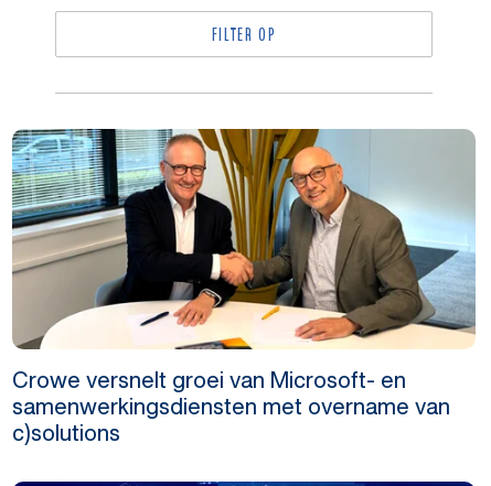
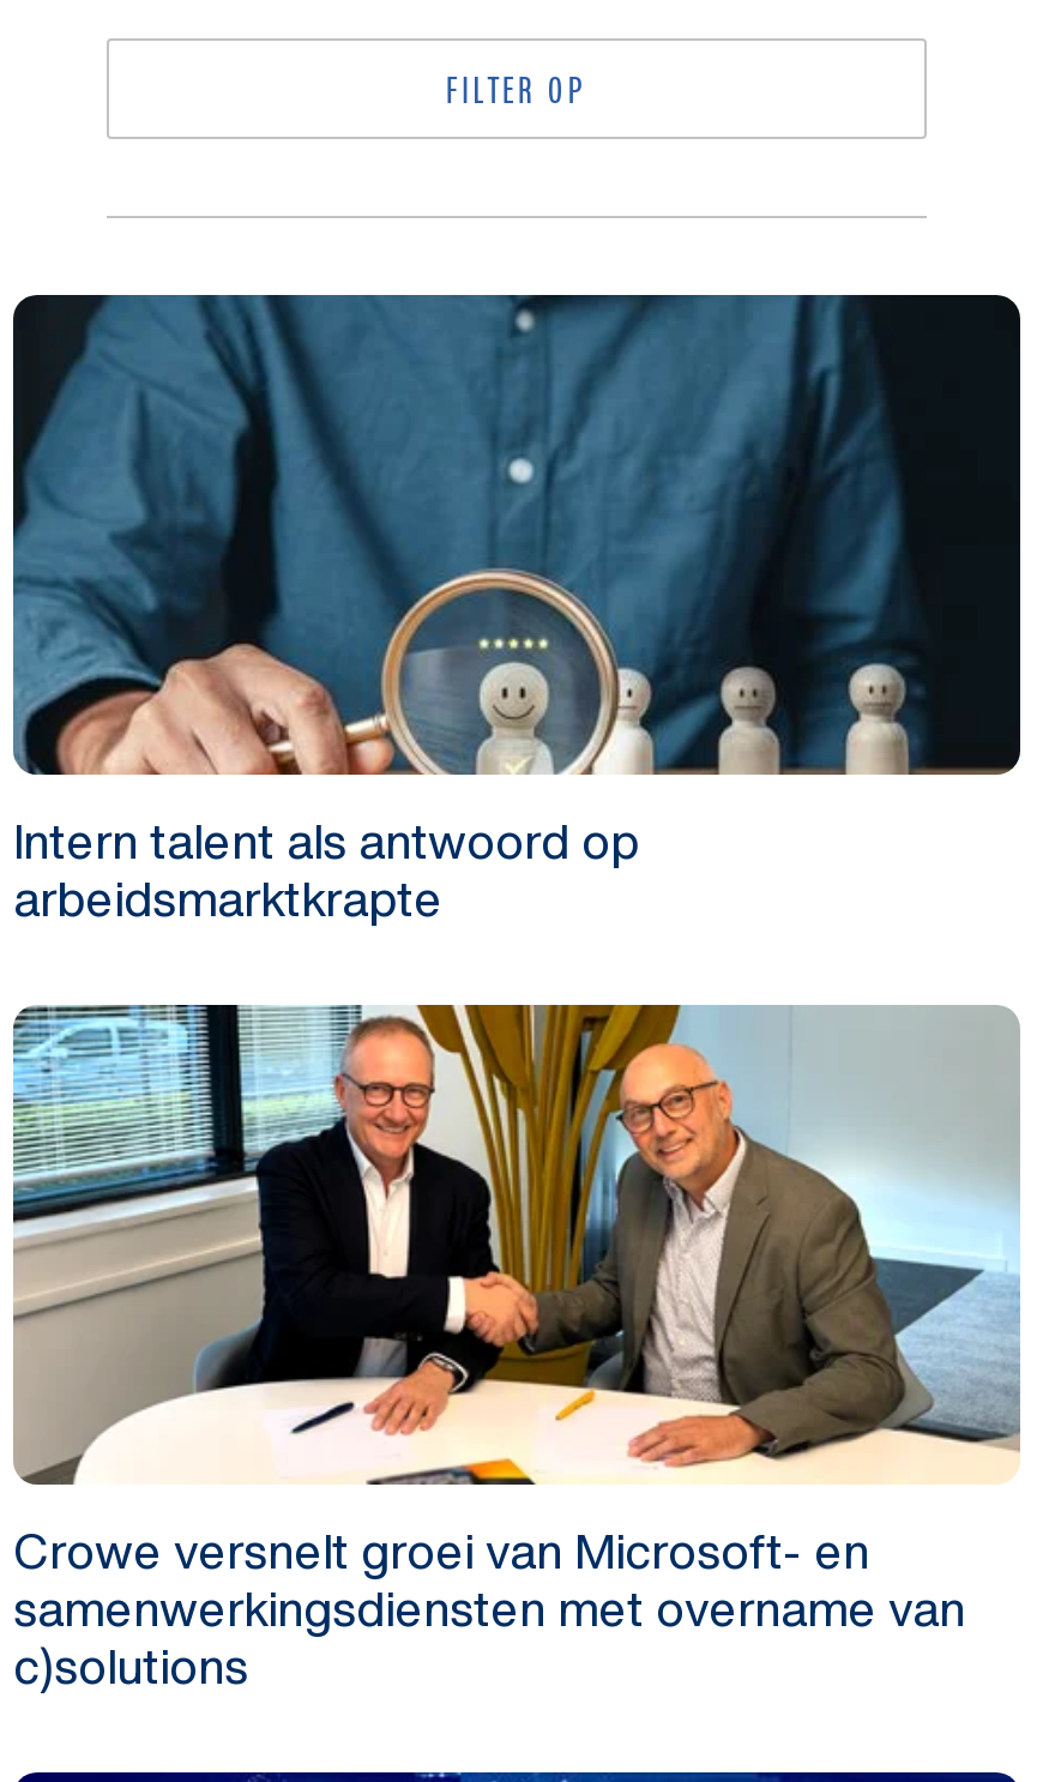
none -> [11,293,1023,934] [image] | Intern talent als antwoord op | arbeidsmarktkrapte

